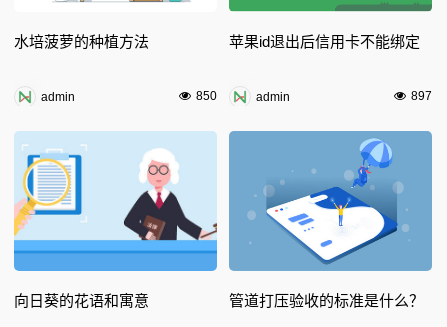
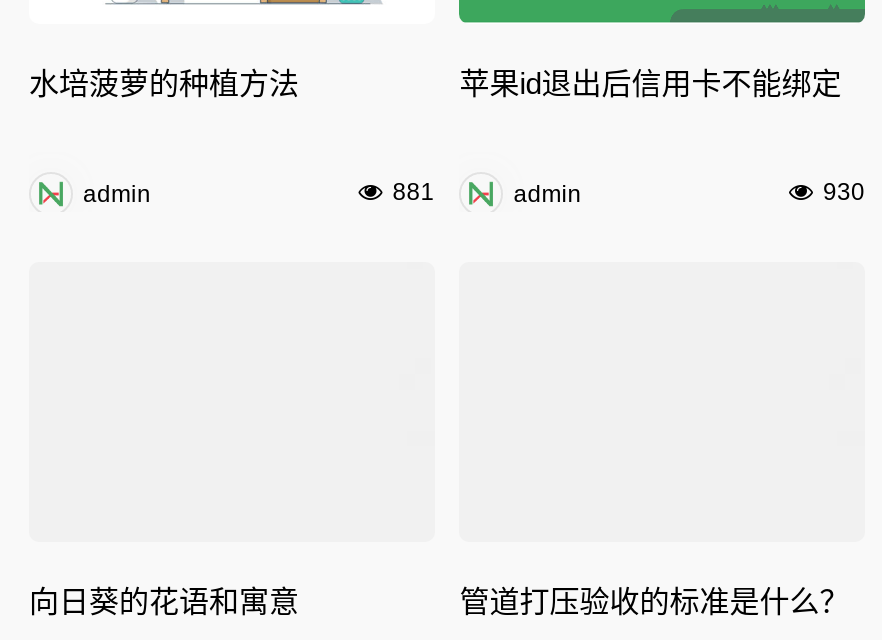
[196,89,217,103] 850 -> [392,178,434,206] 881
[411,89,432,103] 897 -> [823,178,865,206] 930
[13,132,218,272] [image] -> none
[228,130,433,272] [image] -> none

